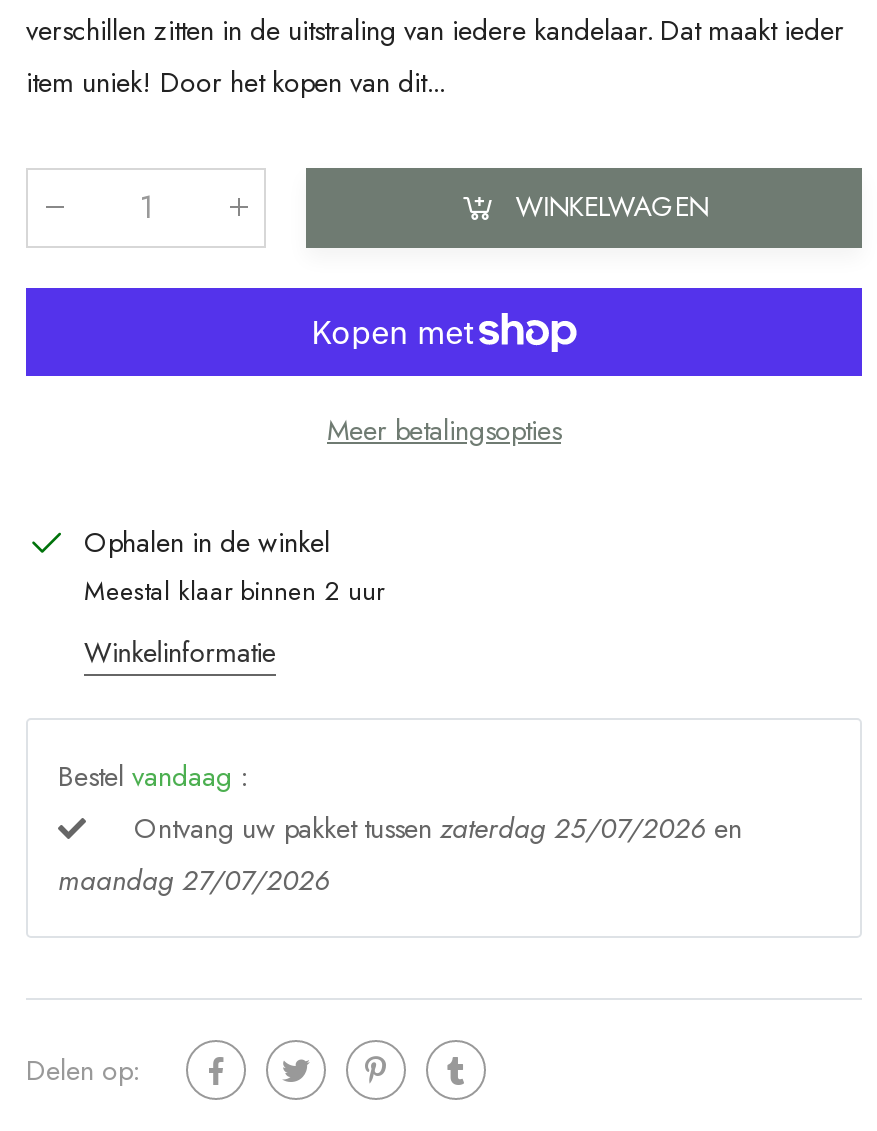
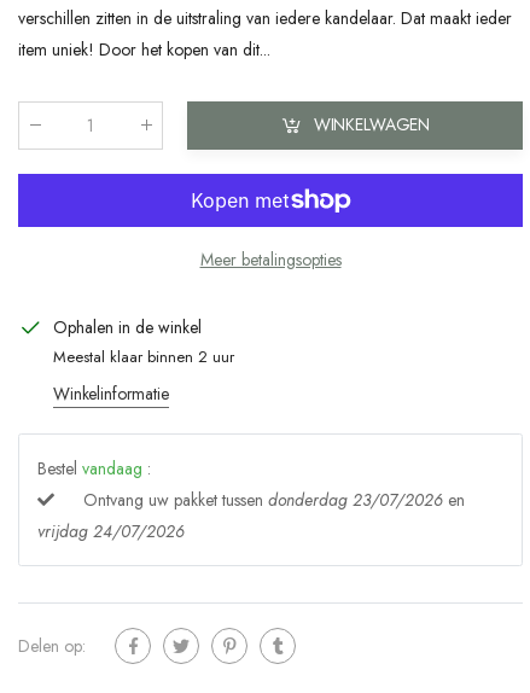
[58,807,742,899] Ontvang uw pakket tussen zaterdag 25/07/2026 en | maandag 27/07/2026 -> [37,487,465,543] Ontvang uw pakket tussen donderdag 23/07/2026 en | vrijdag 24/07/2026

